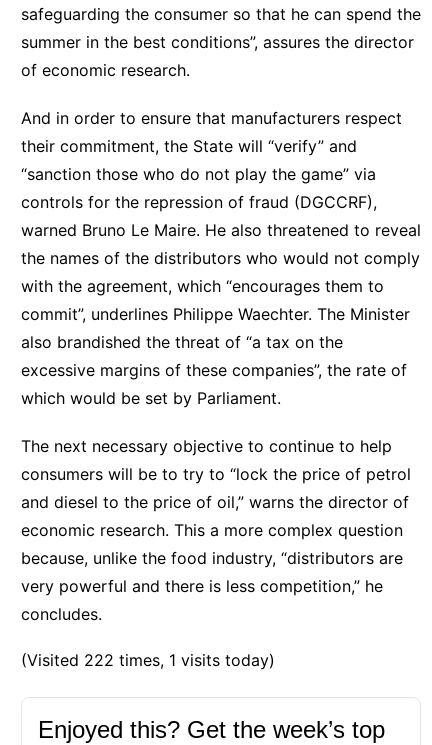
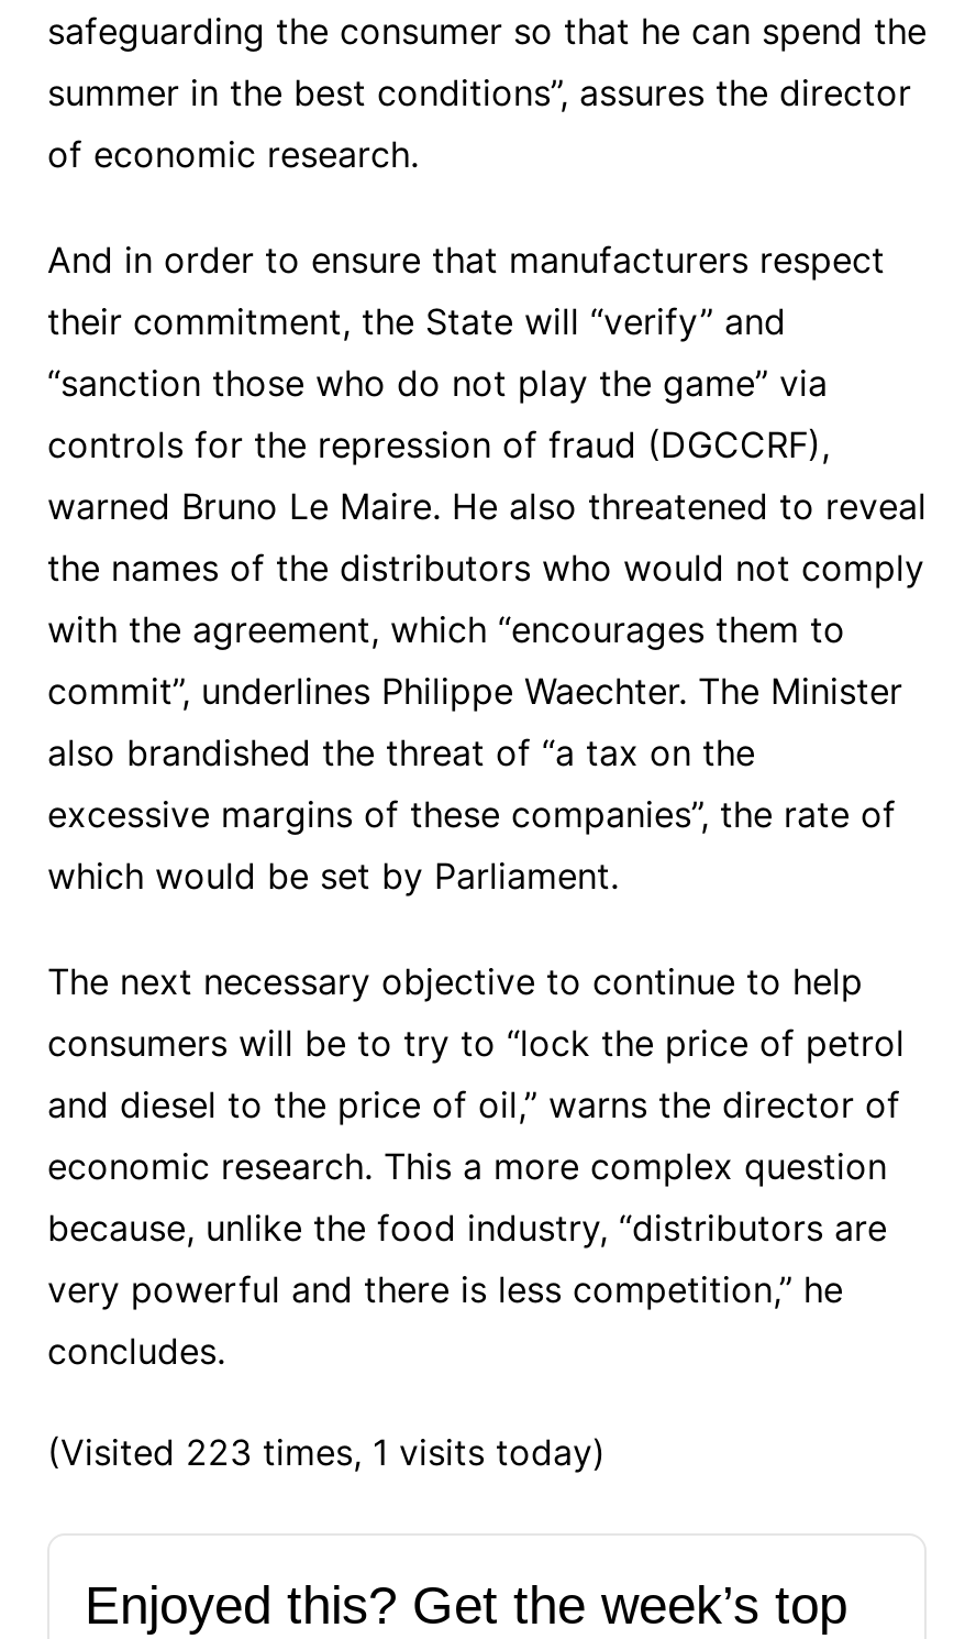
[21,650,275,670] (Visited 222 times, 1 visits today) -> [47,1431,606,1475] (Visited 223 times, 1 visits today)

